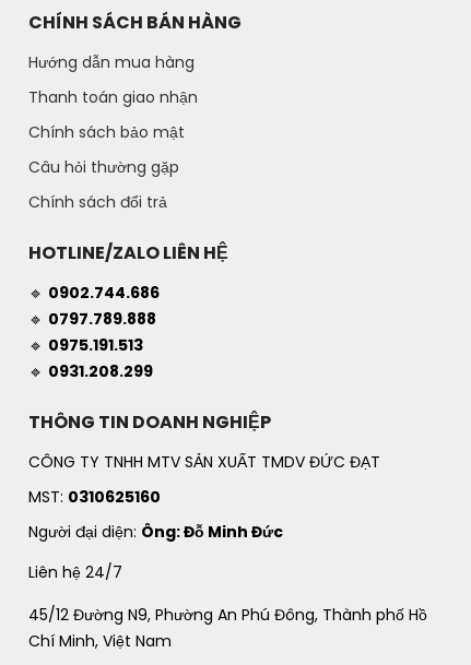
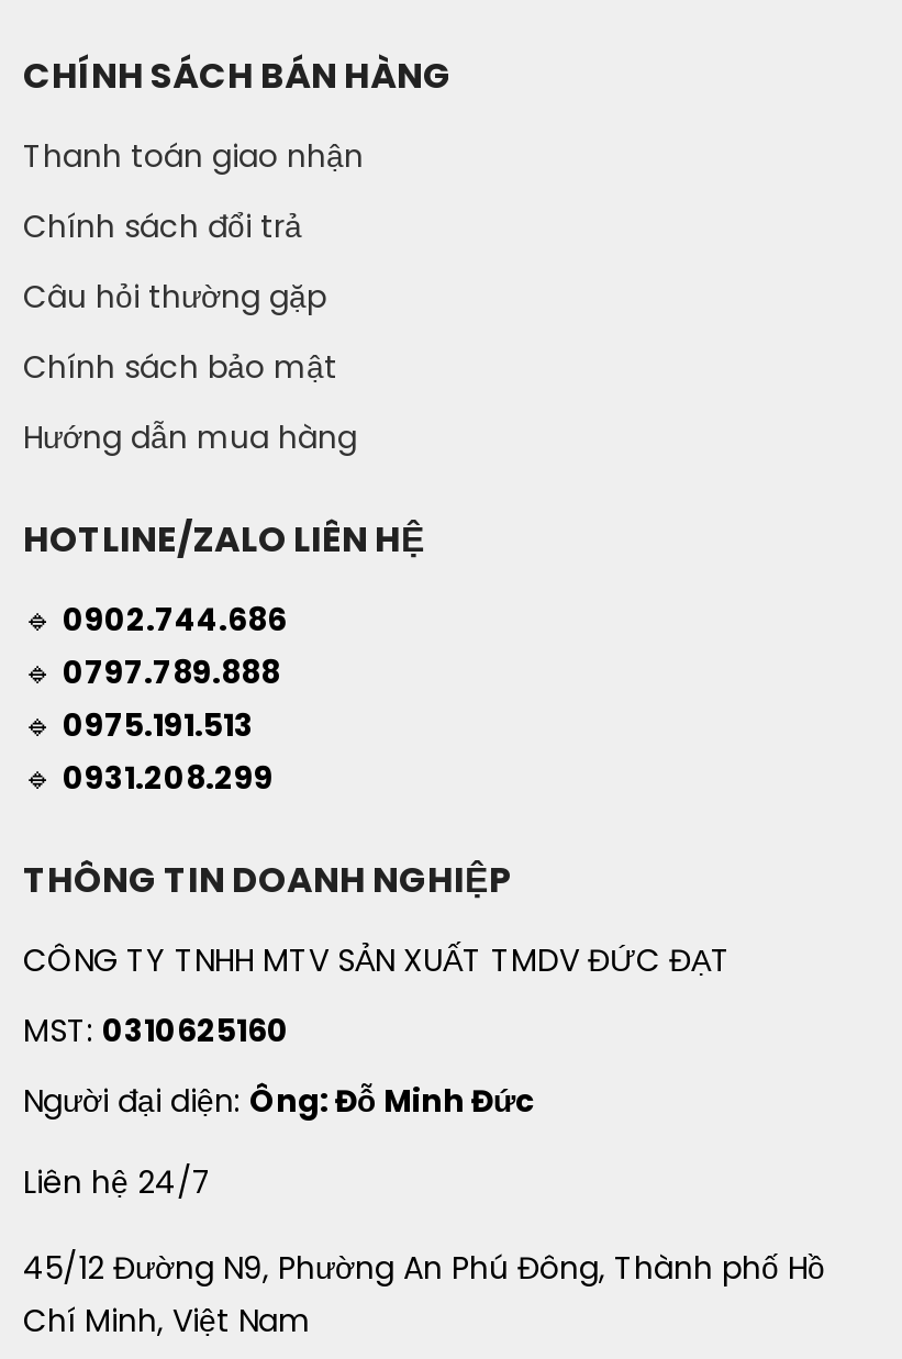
moved [28,52,195,73] -> [23,416,357,460]: Hướng dẫn mua hàng
moved [28,86,198,213] -> [23,134,364,389]: Thanh toán giao nhận | Chính sách bảo mật | Câu hỏi thường gặp | Chính sách đổi trả

